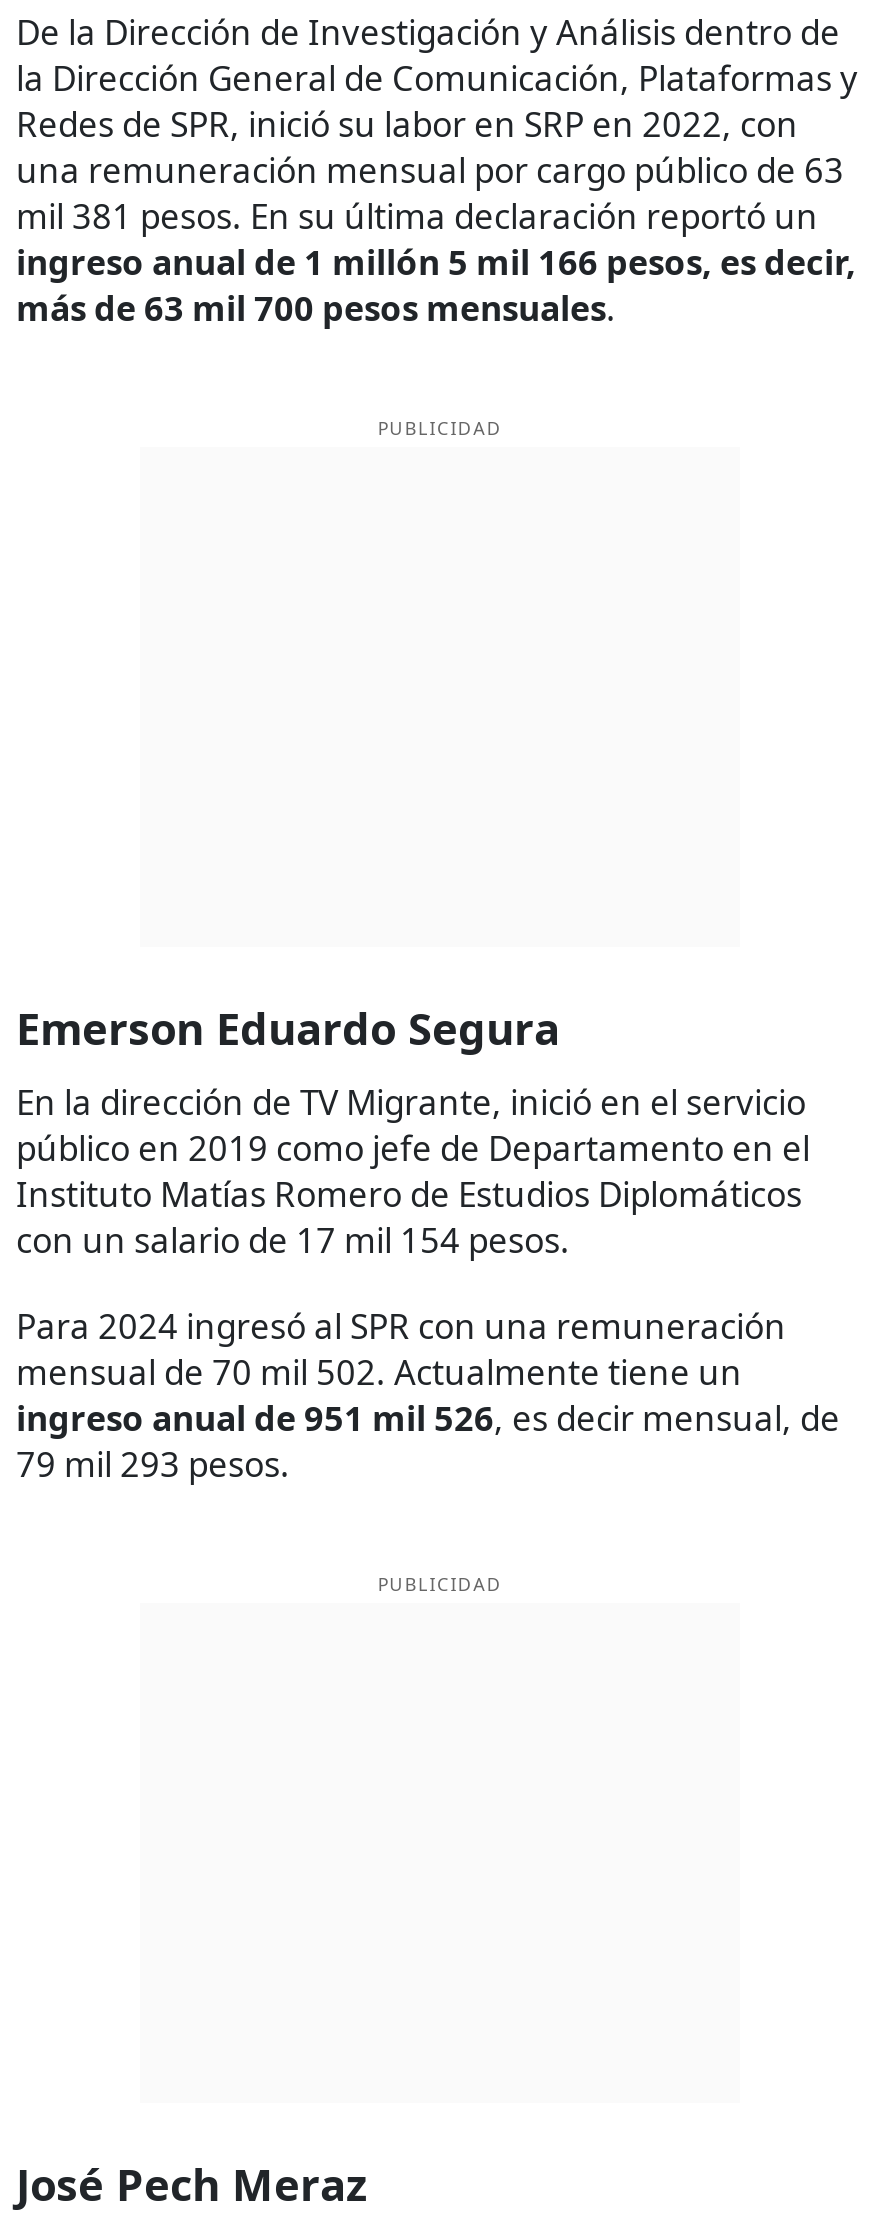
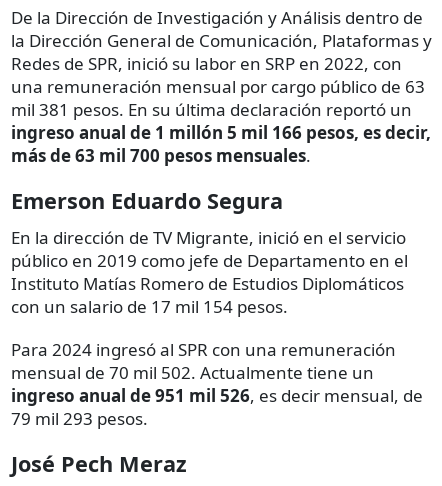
[378,415,502,441] PUBLICIDAD -> none
[378,1571,502,1597] PUBLICIDAD -> none

